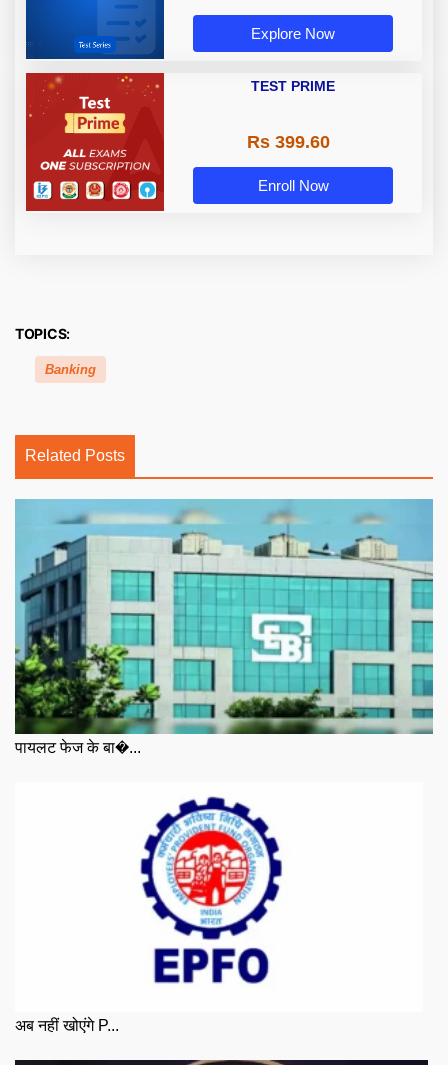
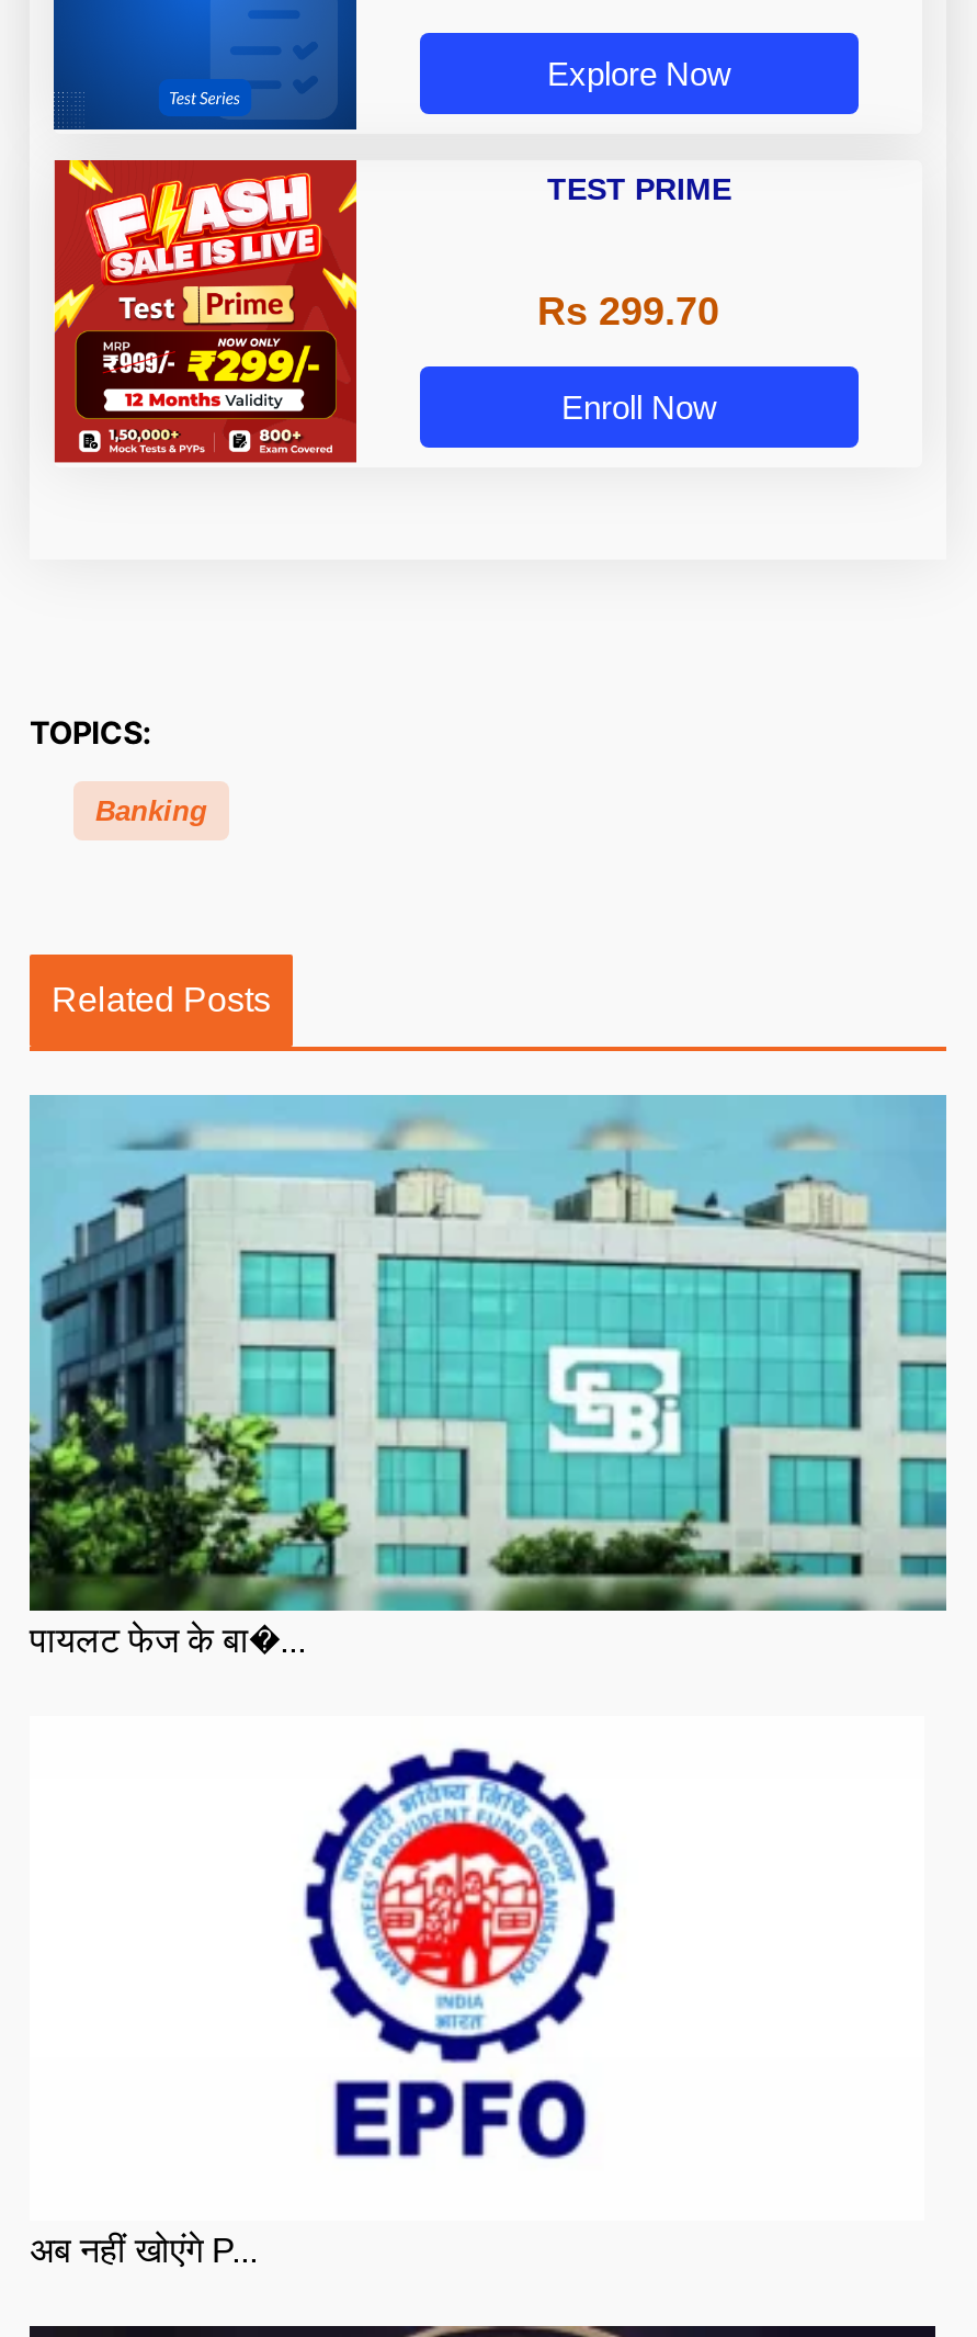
[25,72,165,206] [image] -> [52,158,359,456] [image]
[246,132,329,152] Rs 399.60 -> [537,290,719,334] Rs 299.70

